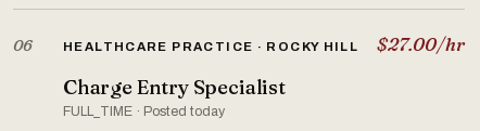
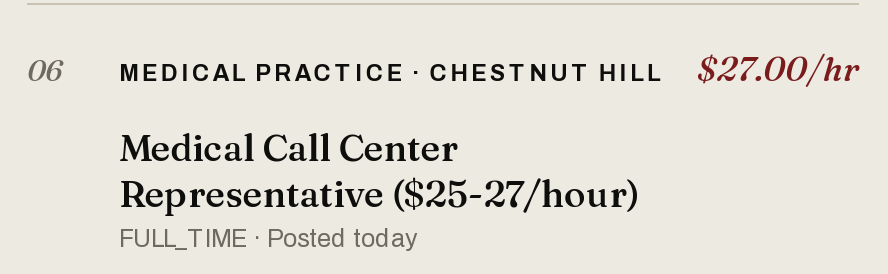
[63,40,359,53] HEALTHCARE PRACTICE · ROCKY HILL -> [119,61,663,85] MEDICAL PRACTICE · CHESTNUT HILL
[63,75,285,100] Charge Entry Specialist -> [119,125,639,217] Medical Call Center | Representative ($25-27/hour)

